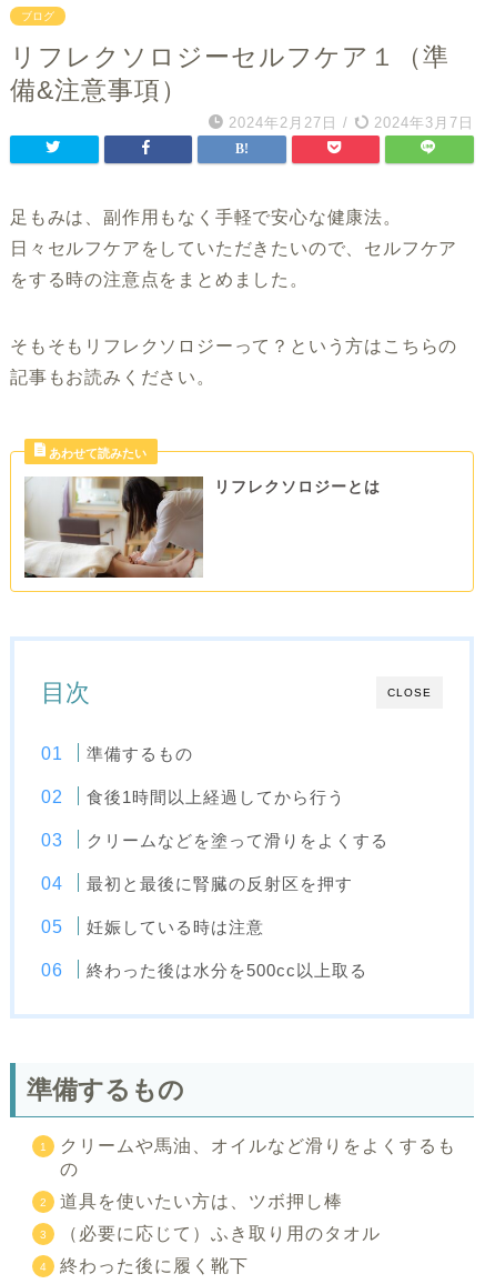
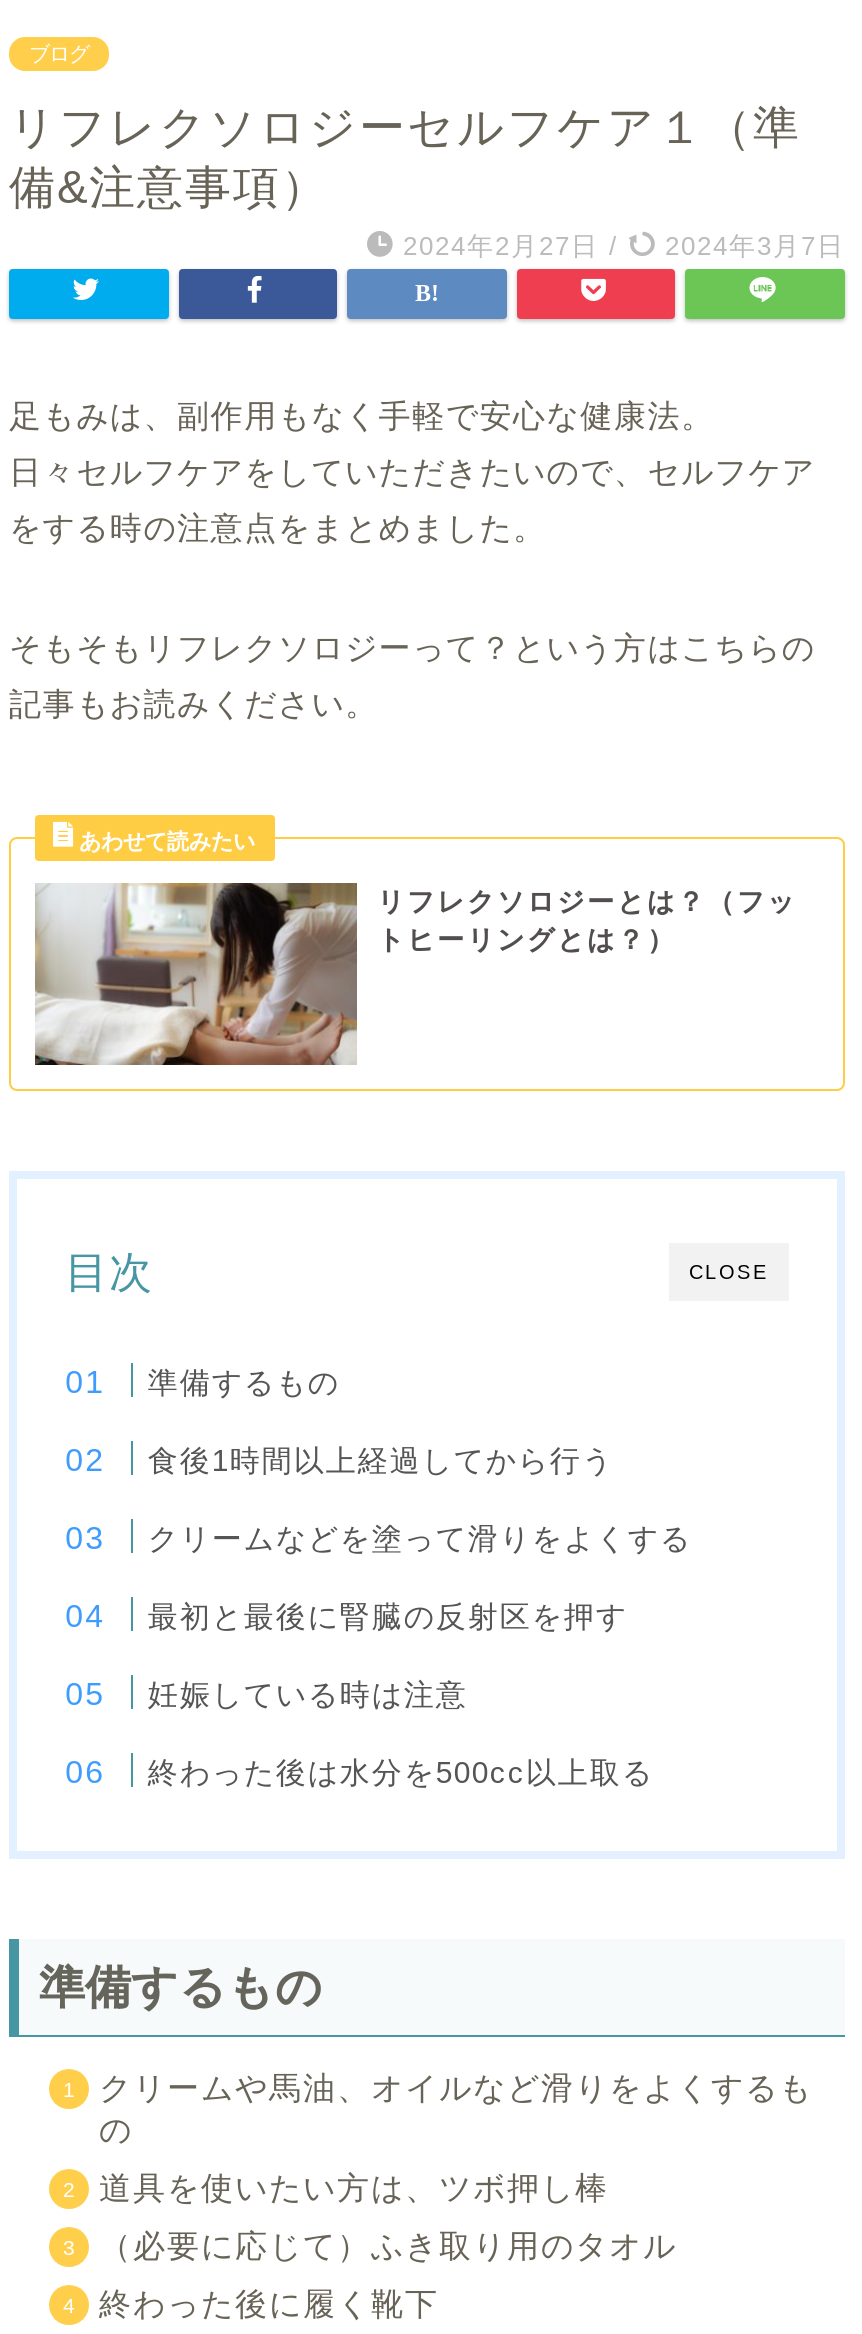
[214,479,381,495] リフレクソロジーとは -> [377,887,797,955] リフレクソロジーとは？（フッ | トヒーリングとは？）

